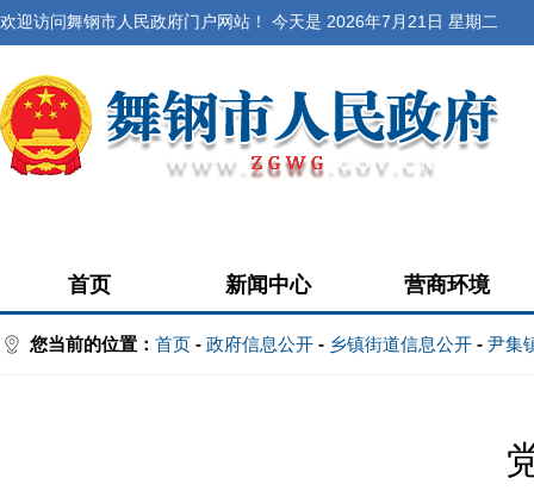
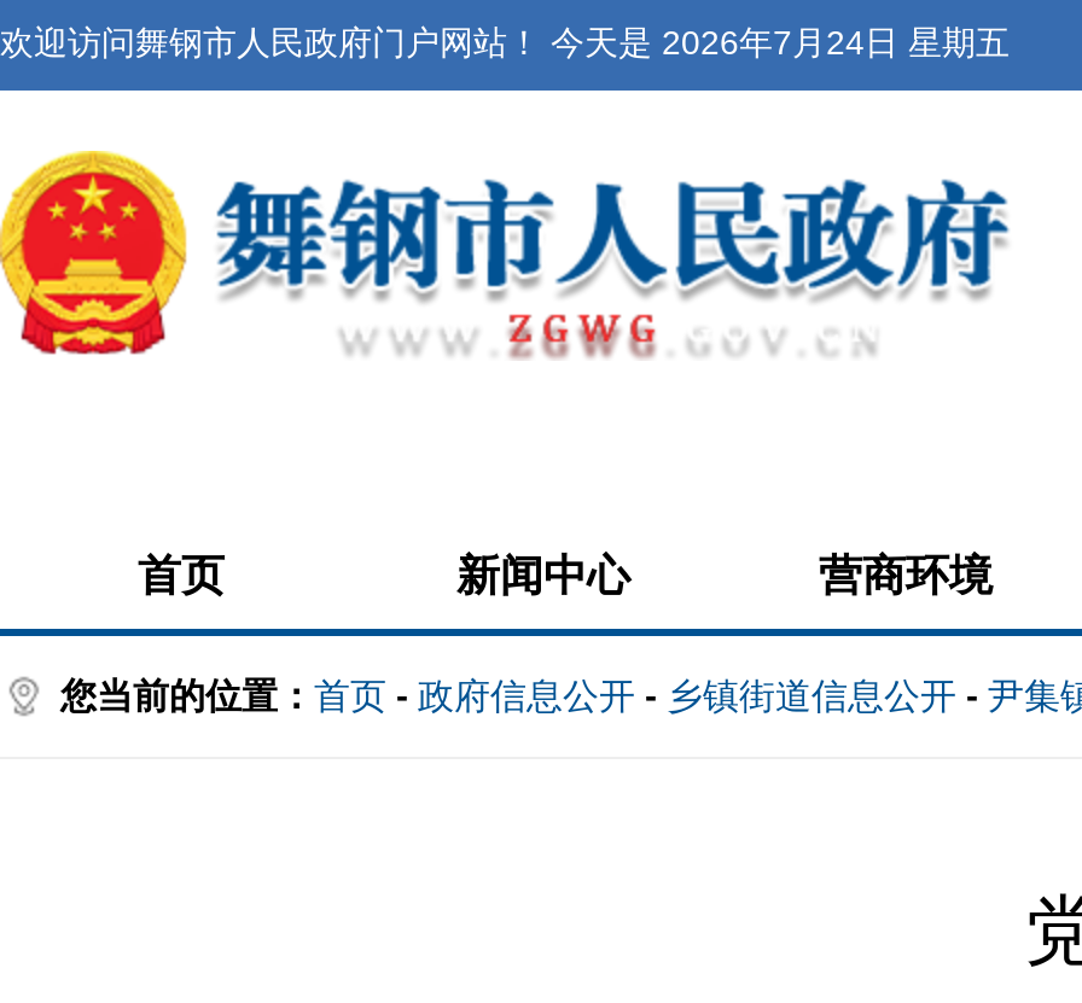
[0,12,498,31] 欢迎访问舞钢市人民政府门户网站！ 今天是2026年7月21日 星期二 -> [0,23,1010,62] 欢迎访问舞钢市人民政府门户网站！ 今天是2026年7月24日 星期五

